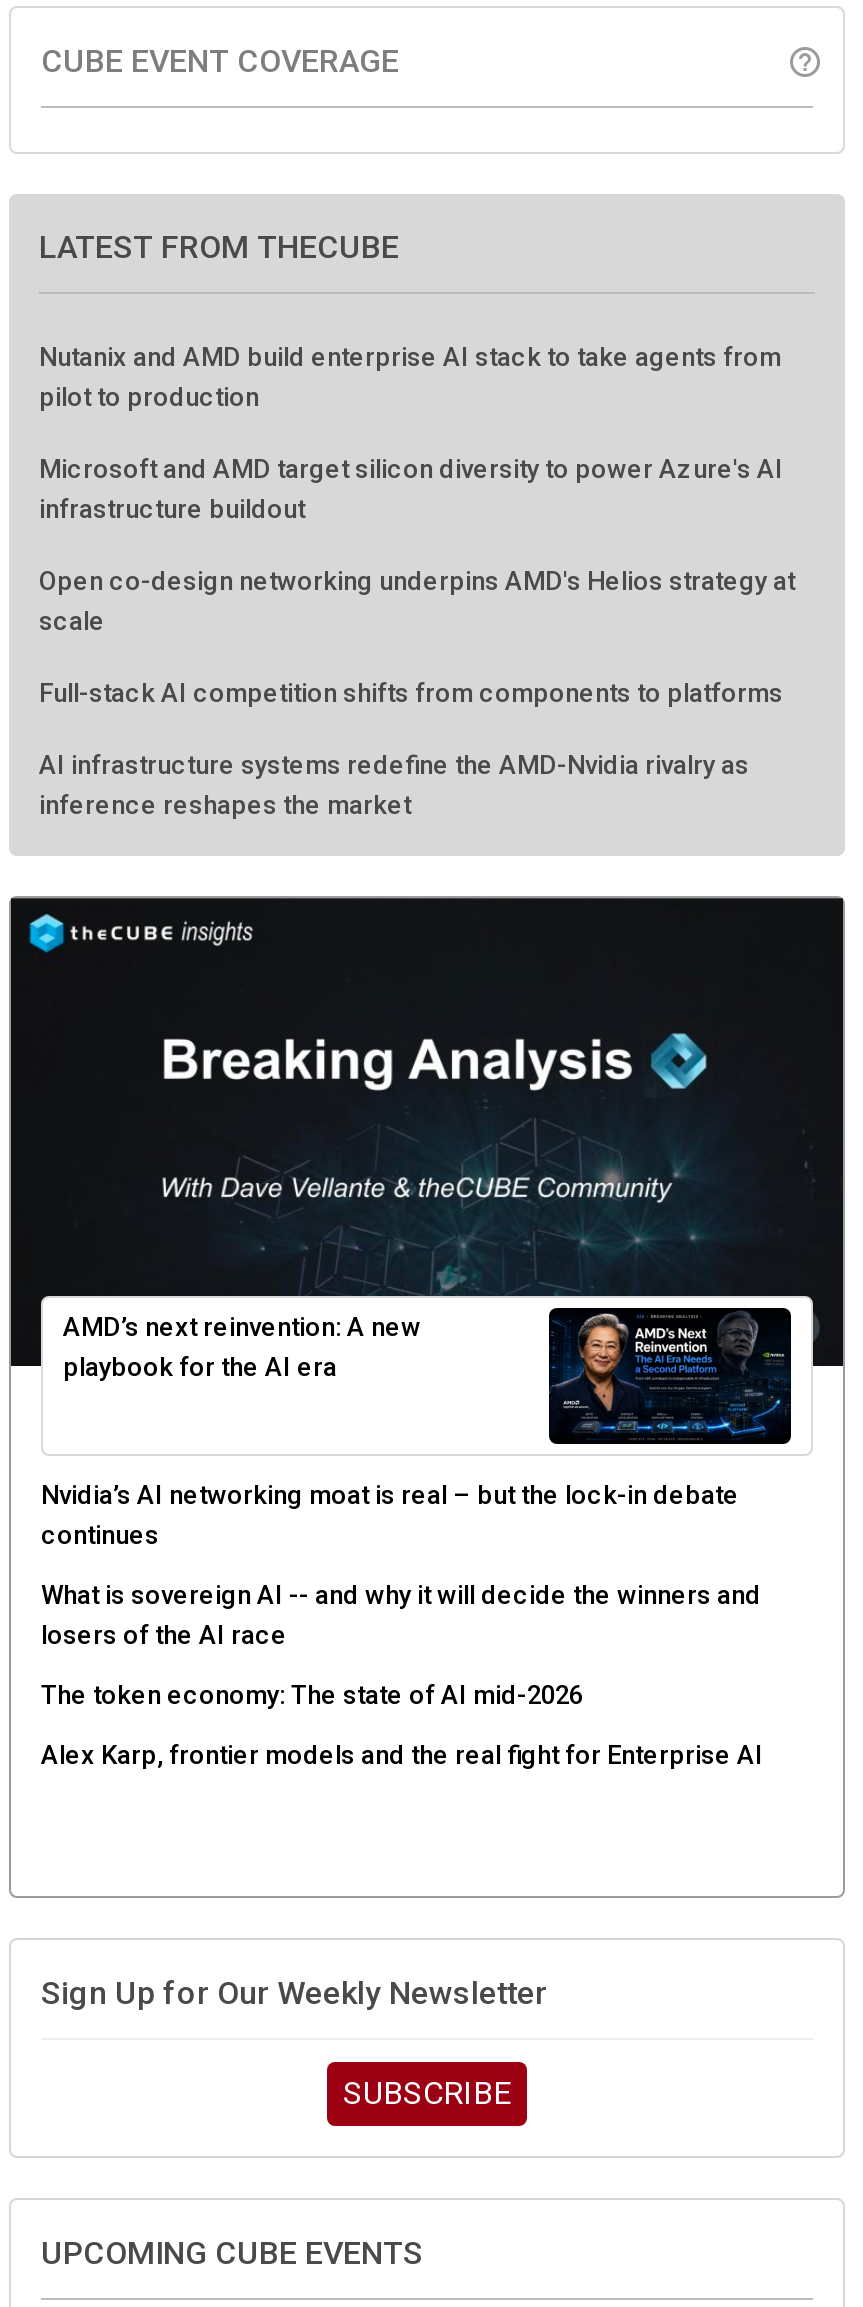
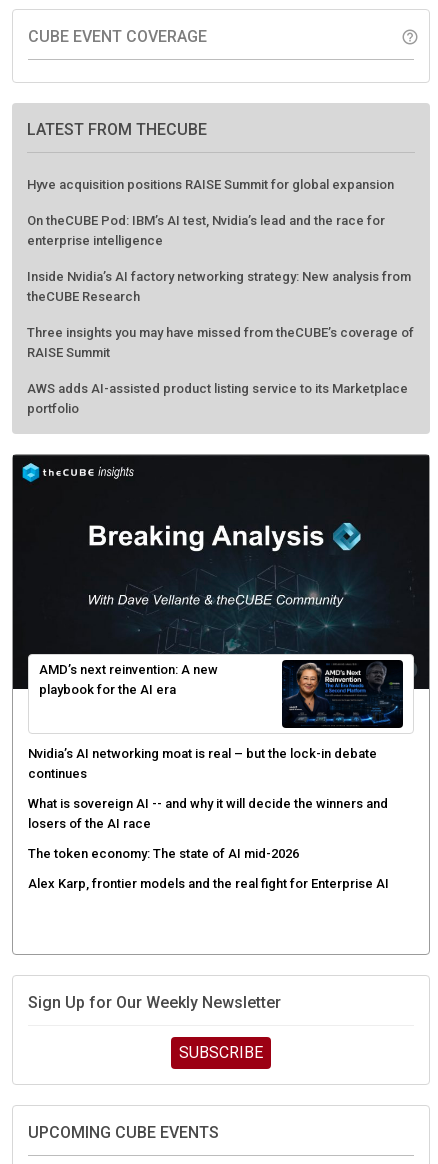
[39,341,781,411] Nutanix and AMD build enterprise AI stack to take agents from | pilot to production -> [27,176,394,191] Hyve acquisition positions RAISE Summit for global expansion
[39,453,783,523] Microsoft and AMD target silicon diversity to power Azure's AI | infrastructure buildout -> [27,212,385,247] On theCUBE Pod: IBM’s AI test, Nvidia’s lead and the race for | enterprise intelligence
[39,565,795,635] Open co-design networking underpins AMD's Helios strategy at | scale -> [27,268,411,303] Inside Nvidia’s AI factory networking strategy: New analysis from | theCUBE Research
[39,677,783,707] Full-stack AI competition shifts from components to platforms -> [27,324,414,359] Three insights you may have missed from theCUBE’s coverage of | RAISE Summit
[39,749,749,819] AI infrastructure systems redefine the AMD-Nvidia rivalry as | inference reshapes the market -> [27,380,408,415] AWS adds AI-assisted product listing service to its Marketplace | portfolio

